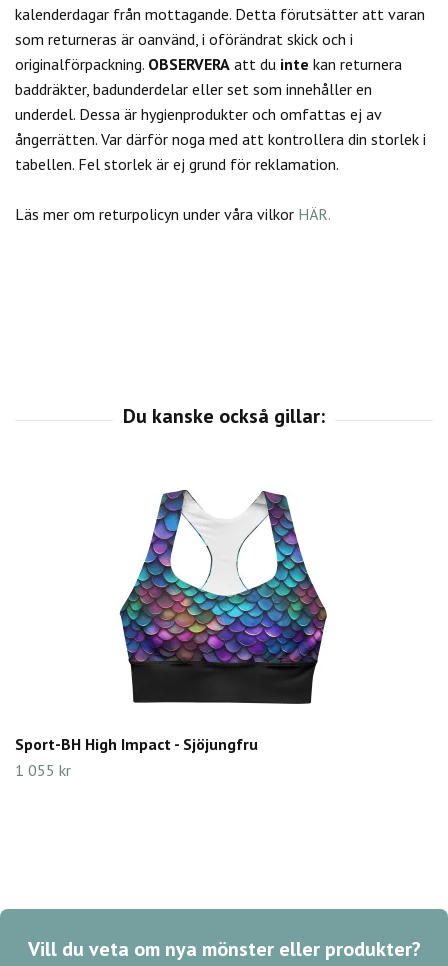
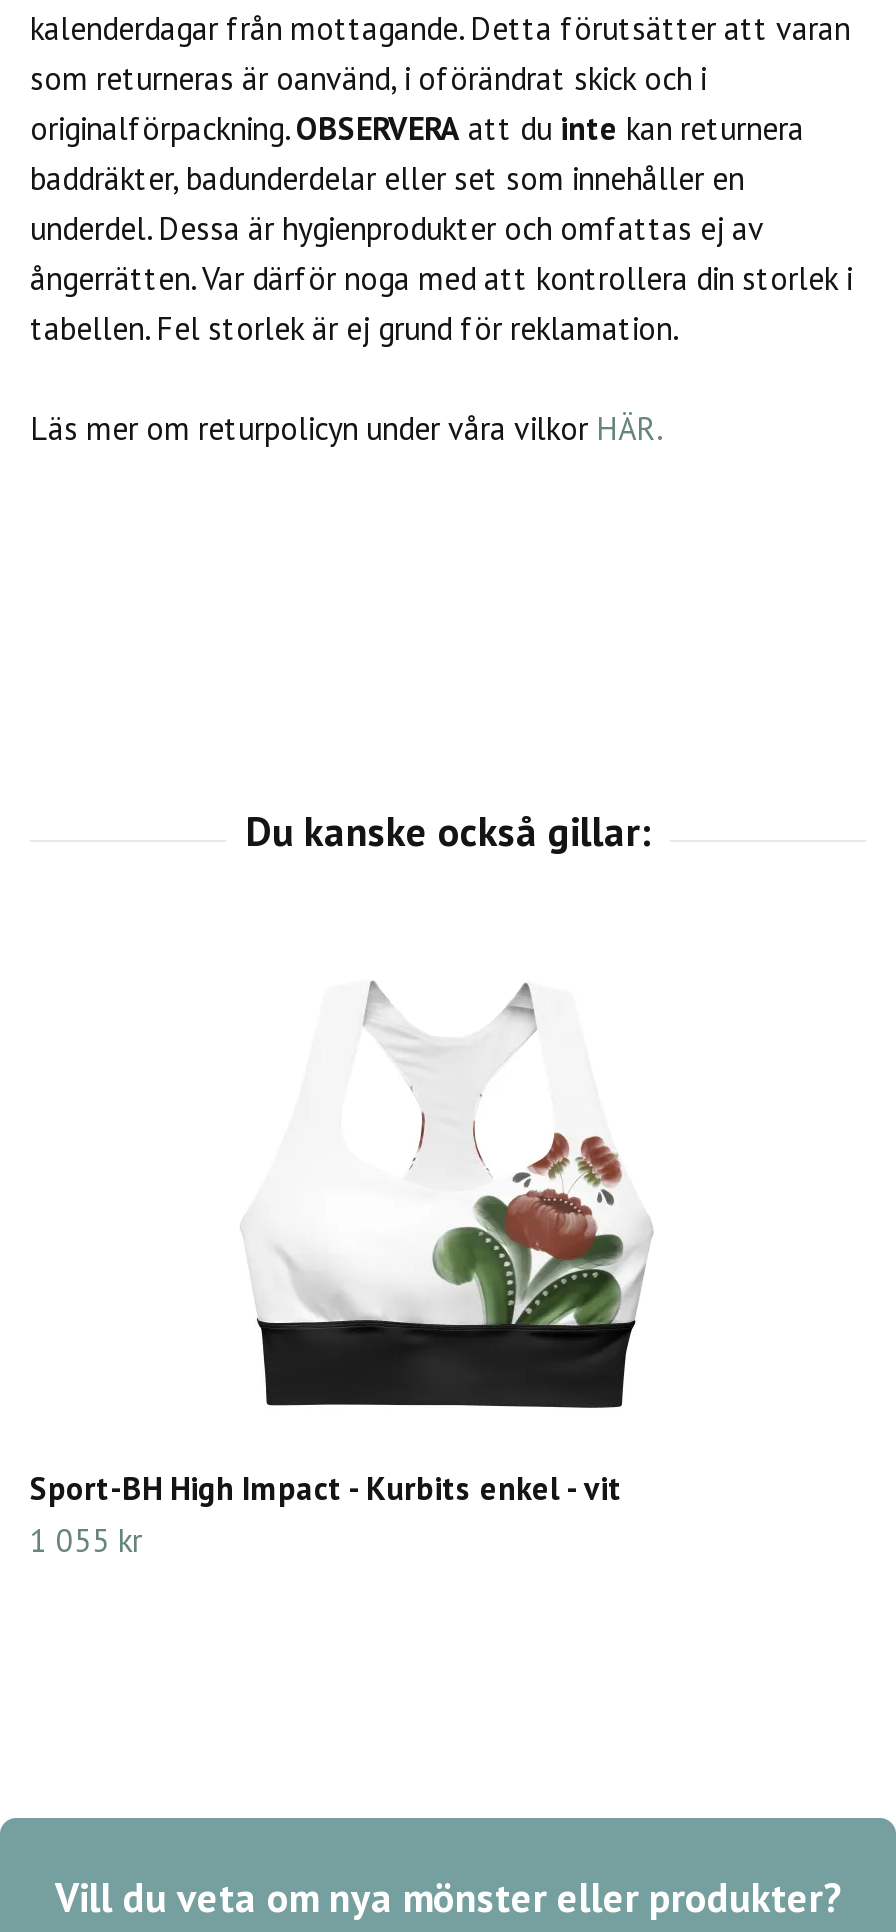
[119,489,327,663] [image] -> [240,980,652,1328] [image]
[15,734,258,754] Sport-BH High Impact - Sjöjungfru -> [30,1468,622,1508] Sport-BH High Impact - Kurbits enkel - vit

